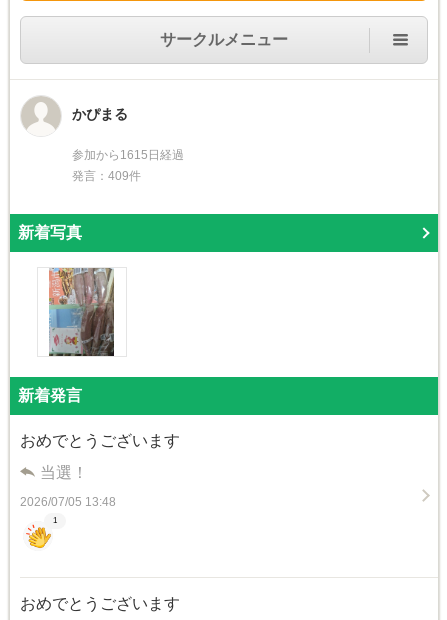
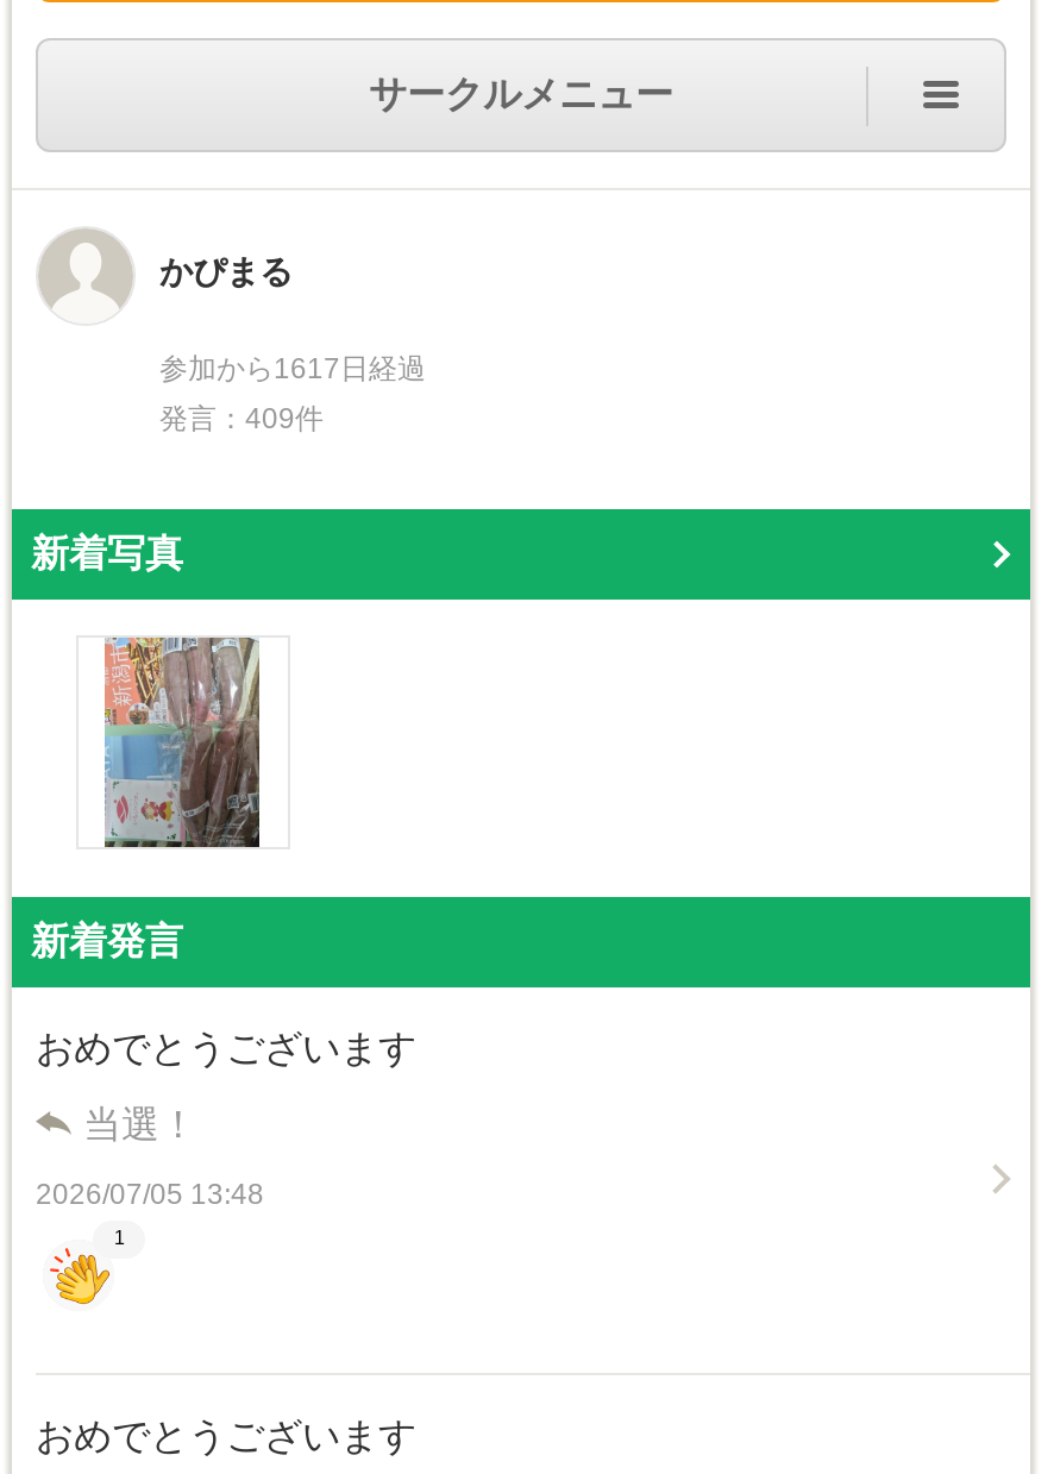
[72,148,184,162] 参加から1615日経過 -> [159,352,426,385] 参加から1617日経過

